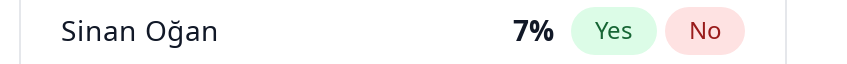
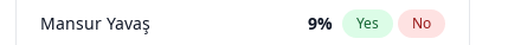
[61,11,555,49] Sinan Oğan | 7% -> [40,12,333,34] Mansur Yavaş | 9%

